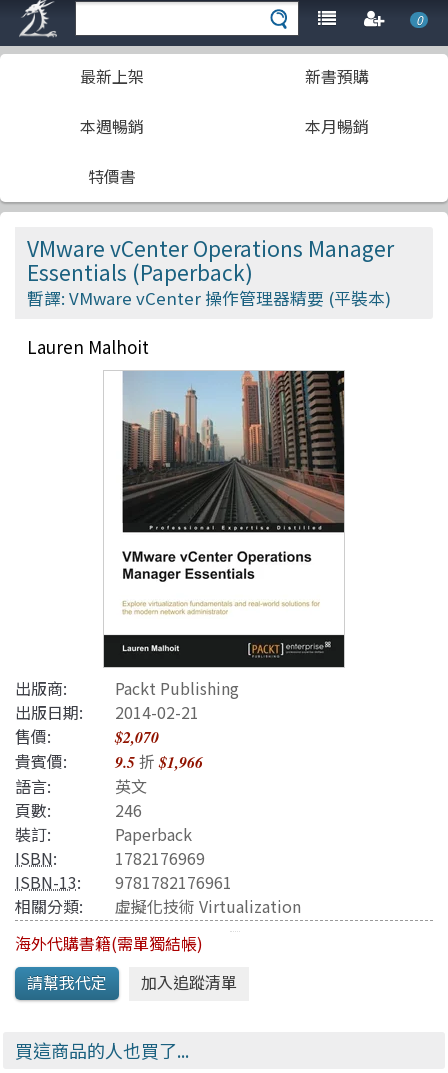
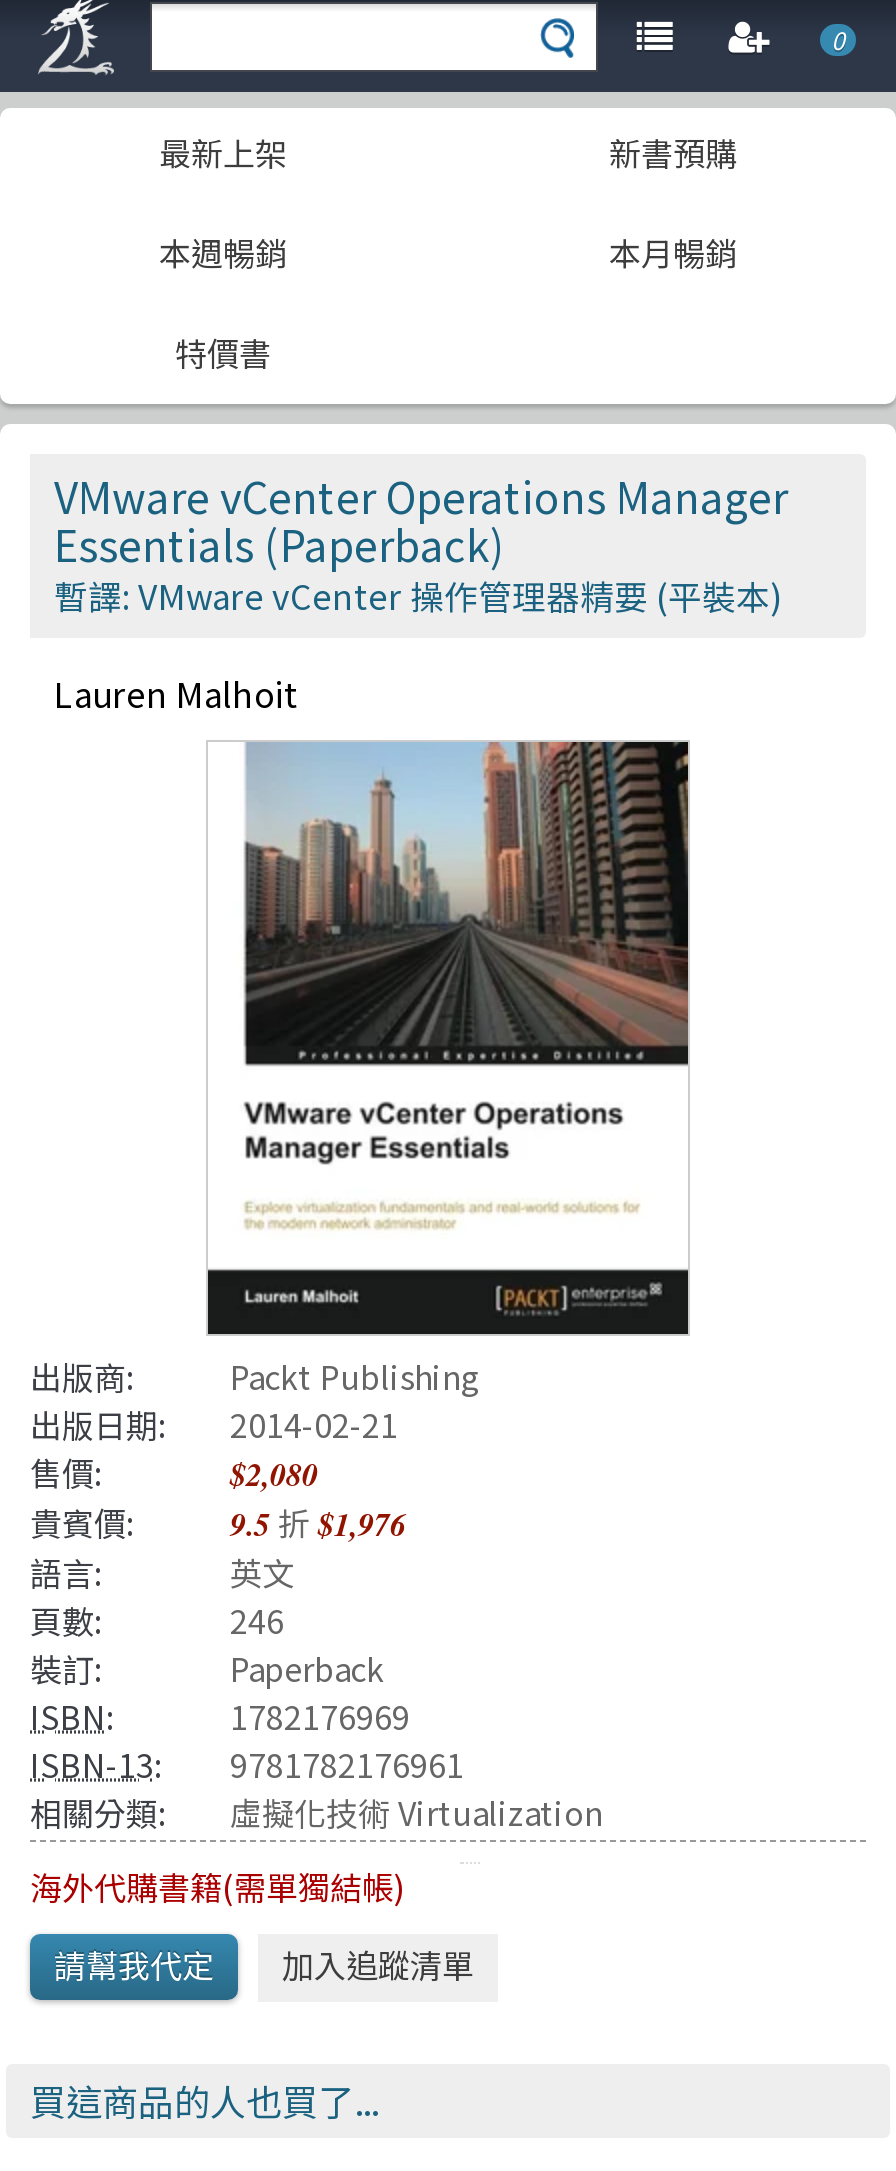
[115,726,159,748] $2,070 -> [230,1452,318,1496] $2,080
[15,749,203,773] 貴賓價: 9.5折$1,966 -> [30,1498,406,1546] 貴賓價: 9.5折$1,976

